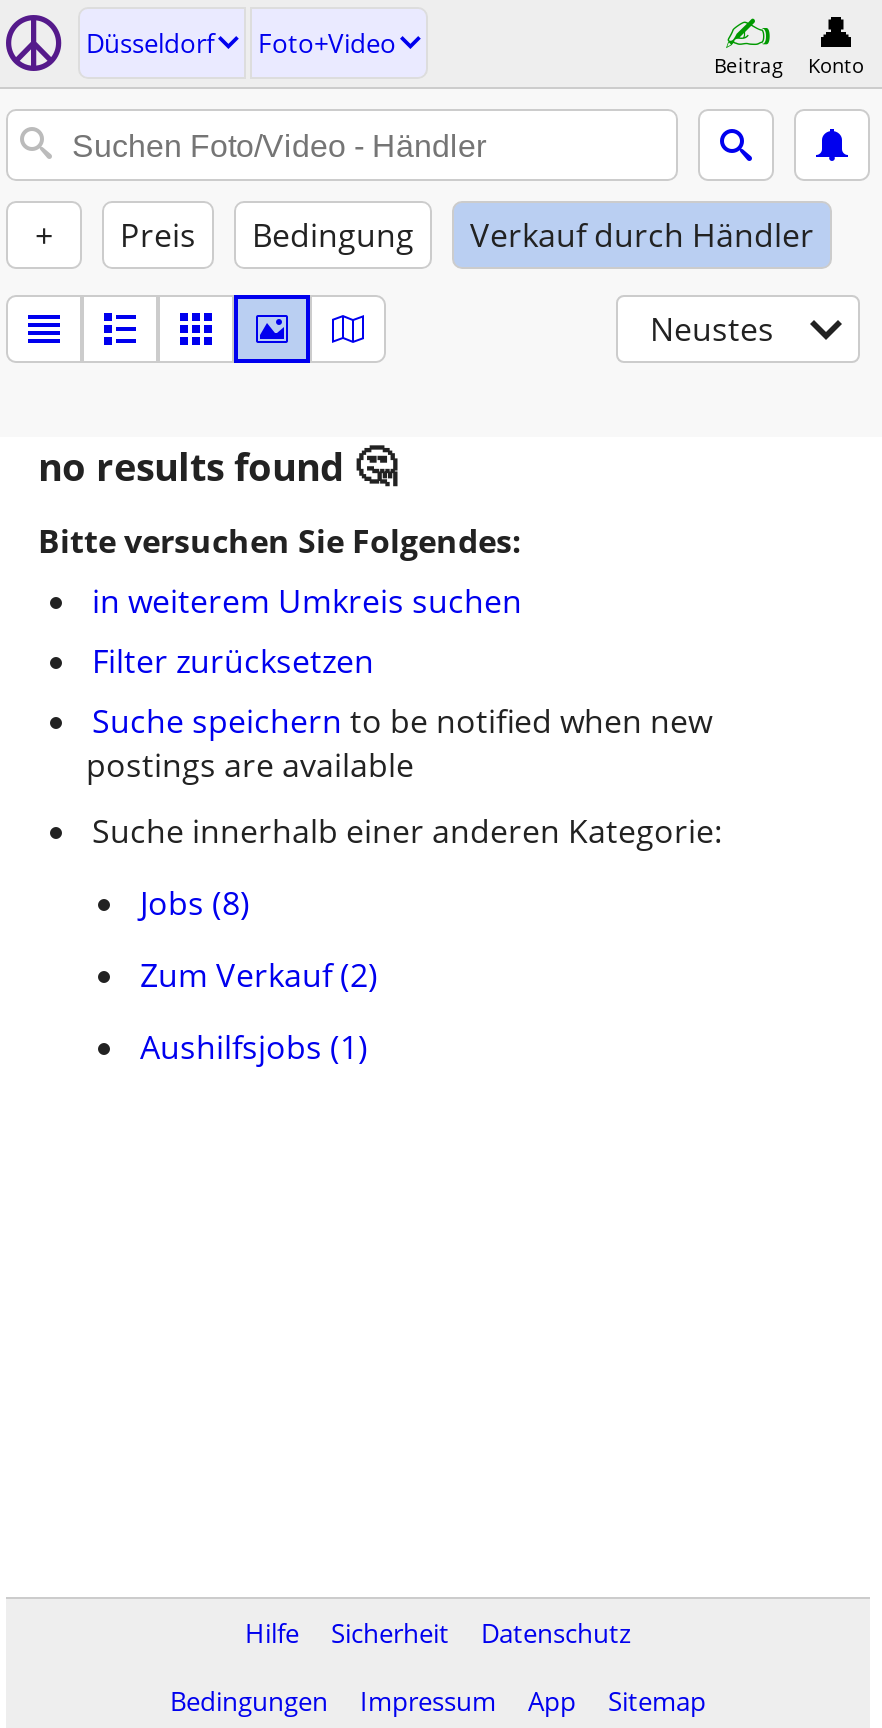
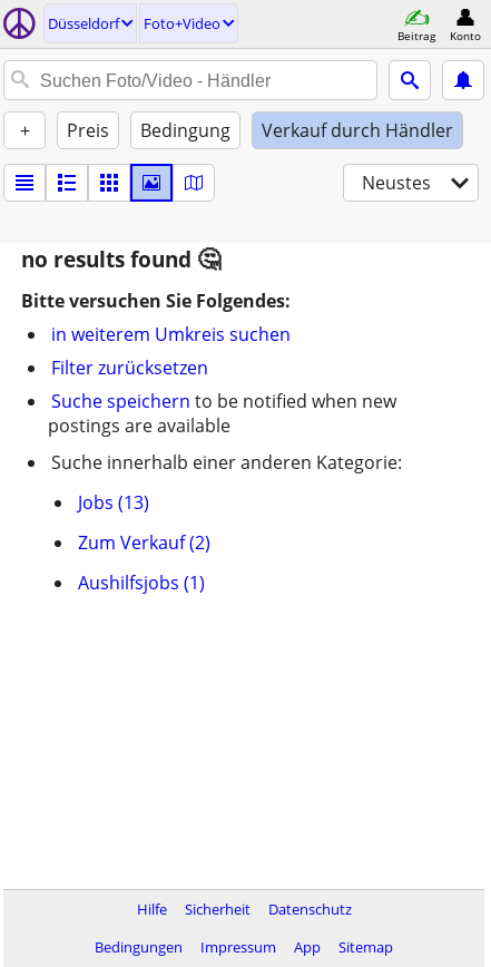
[140,881,250,925] Jobs (8) -> [78,490,149,515] Jobs (13)

